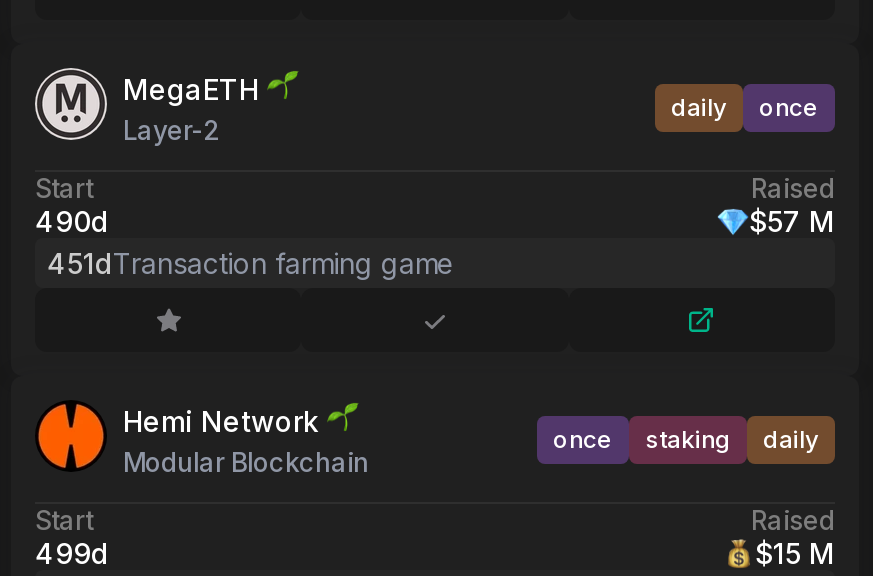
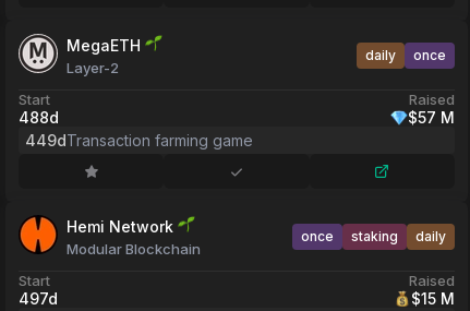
[35,204,109,238] 490d -> [19,108,59,127] 488d
[47,246,455,280] 451dTransaction farming game -> [25,131,253,149] 449dTransaction farming game
[35,536,109,570] 499d -> [19,289,58,308] 497d

